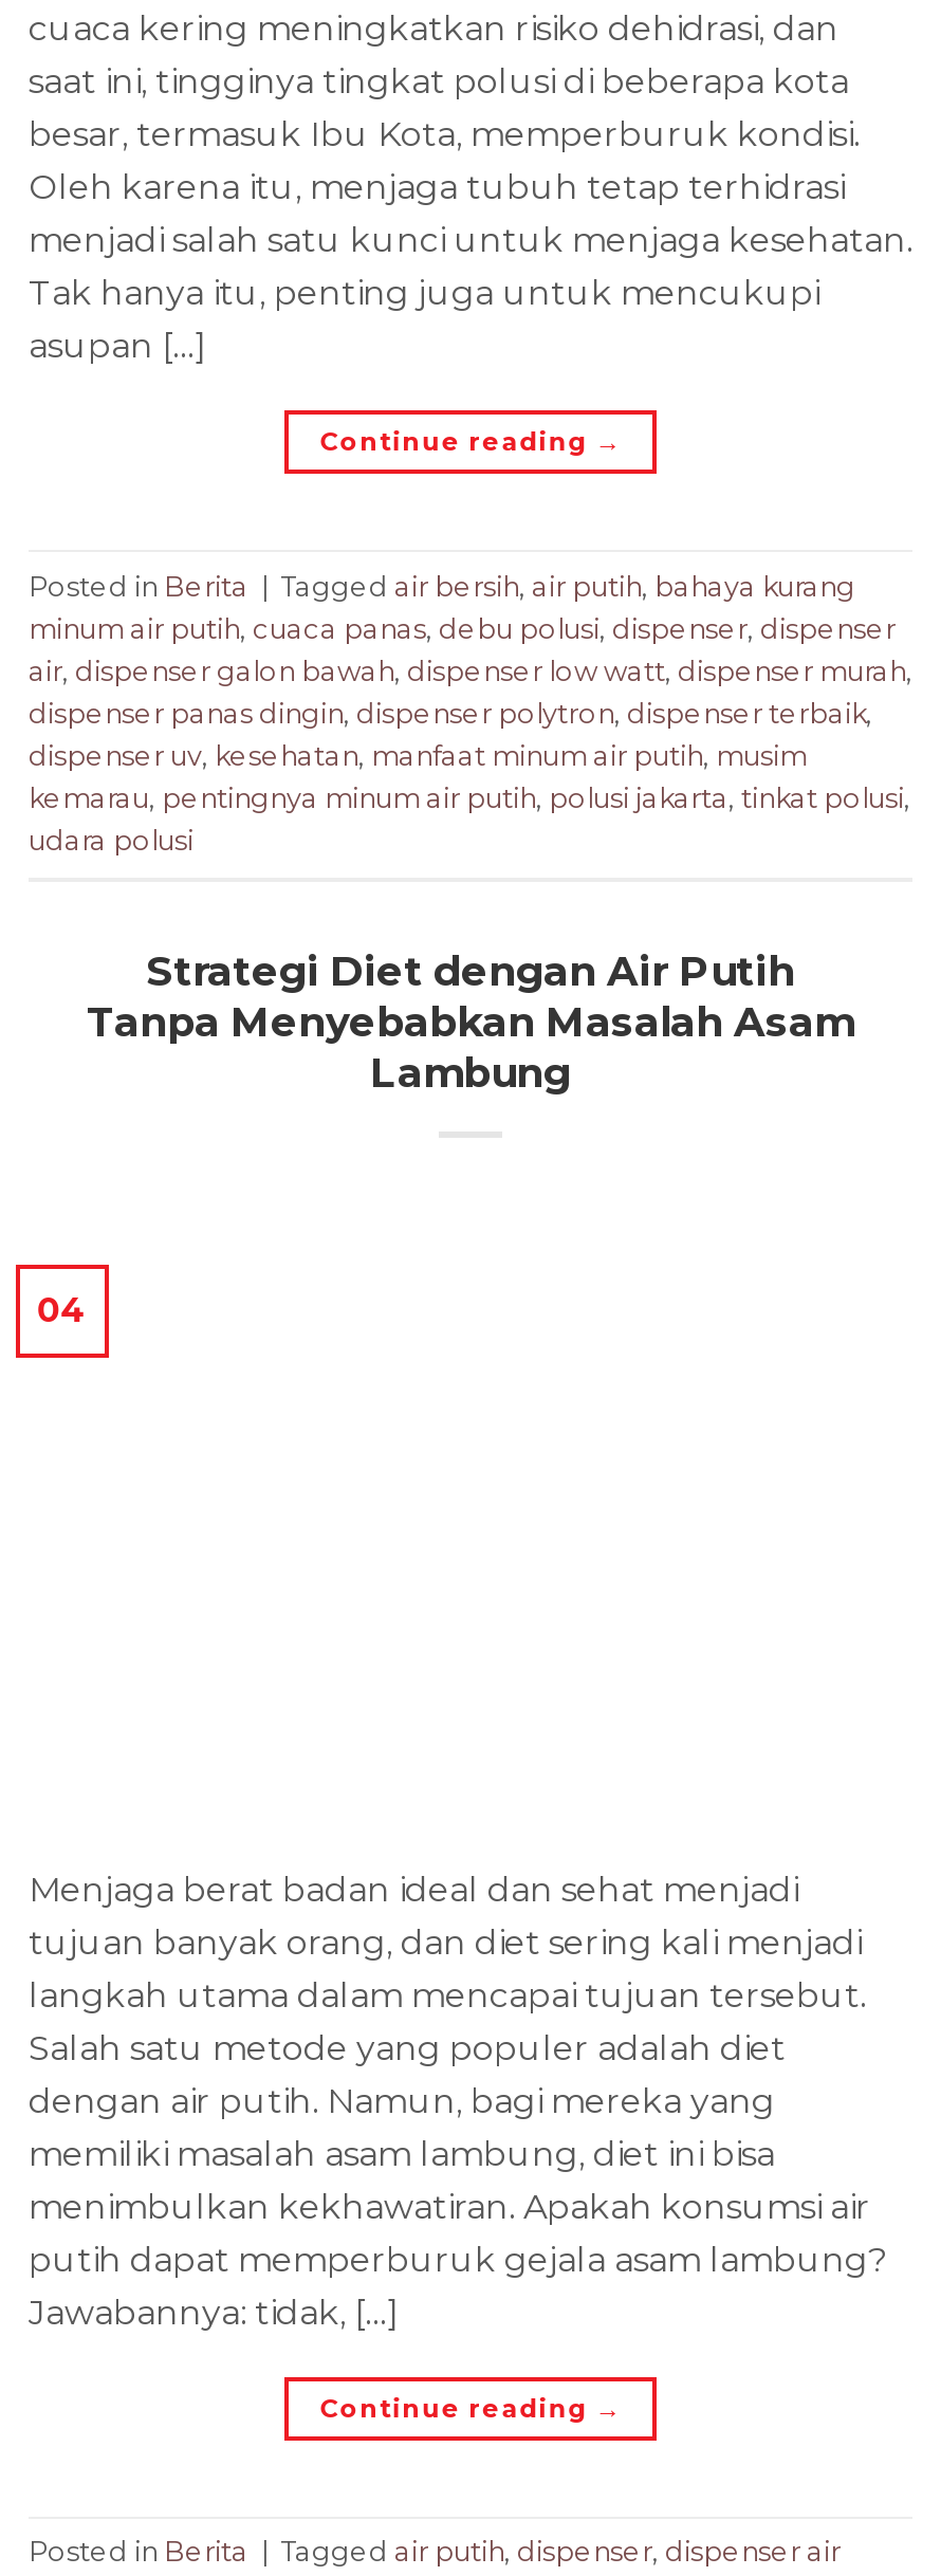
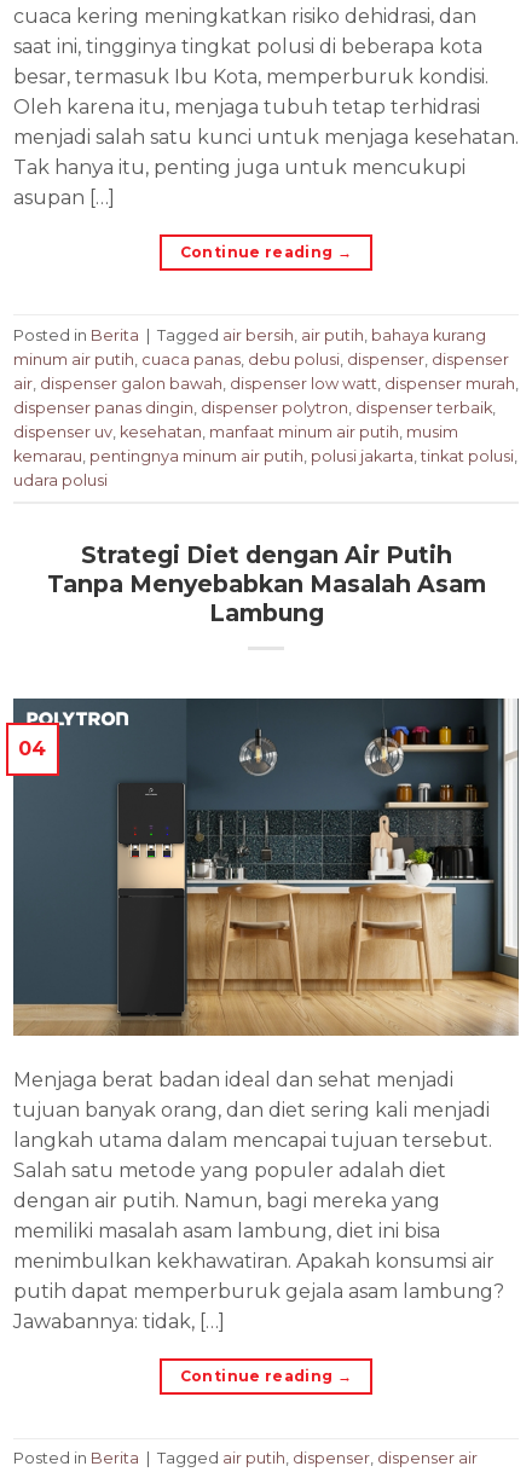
none -> [12,697,520,1037] [image]

